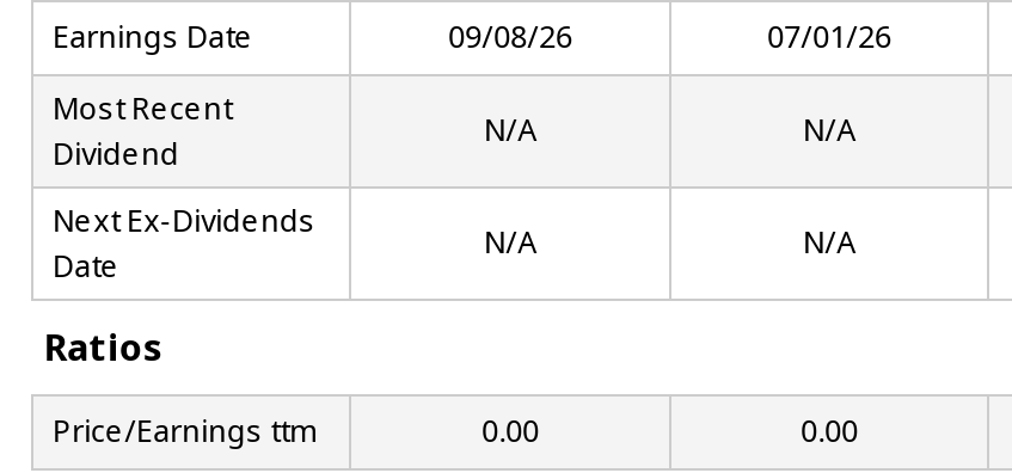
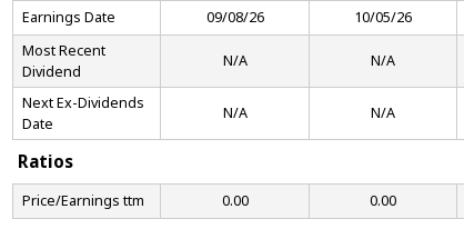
[767,17,892,57] 07/01/26 -> [354,8,412,27] 10/05/26

